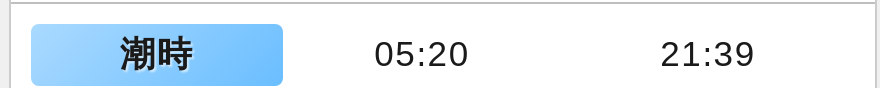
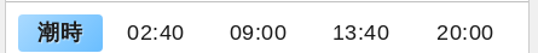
[374,33,756,73] 05:20 | 21:39 -> [127,20,494,44] 02:40 | 09:00 | 13:40 | 20:00

